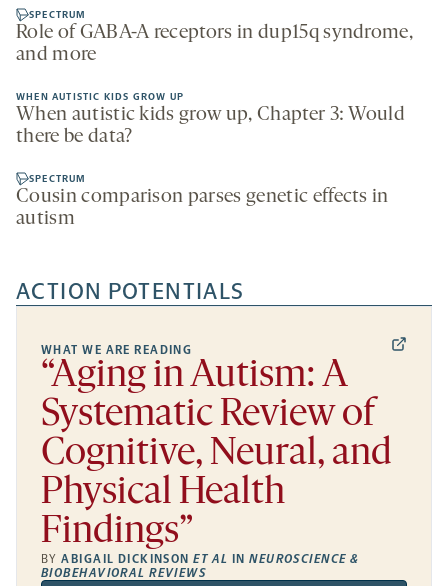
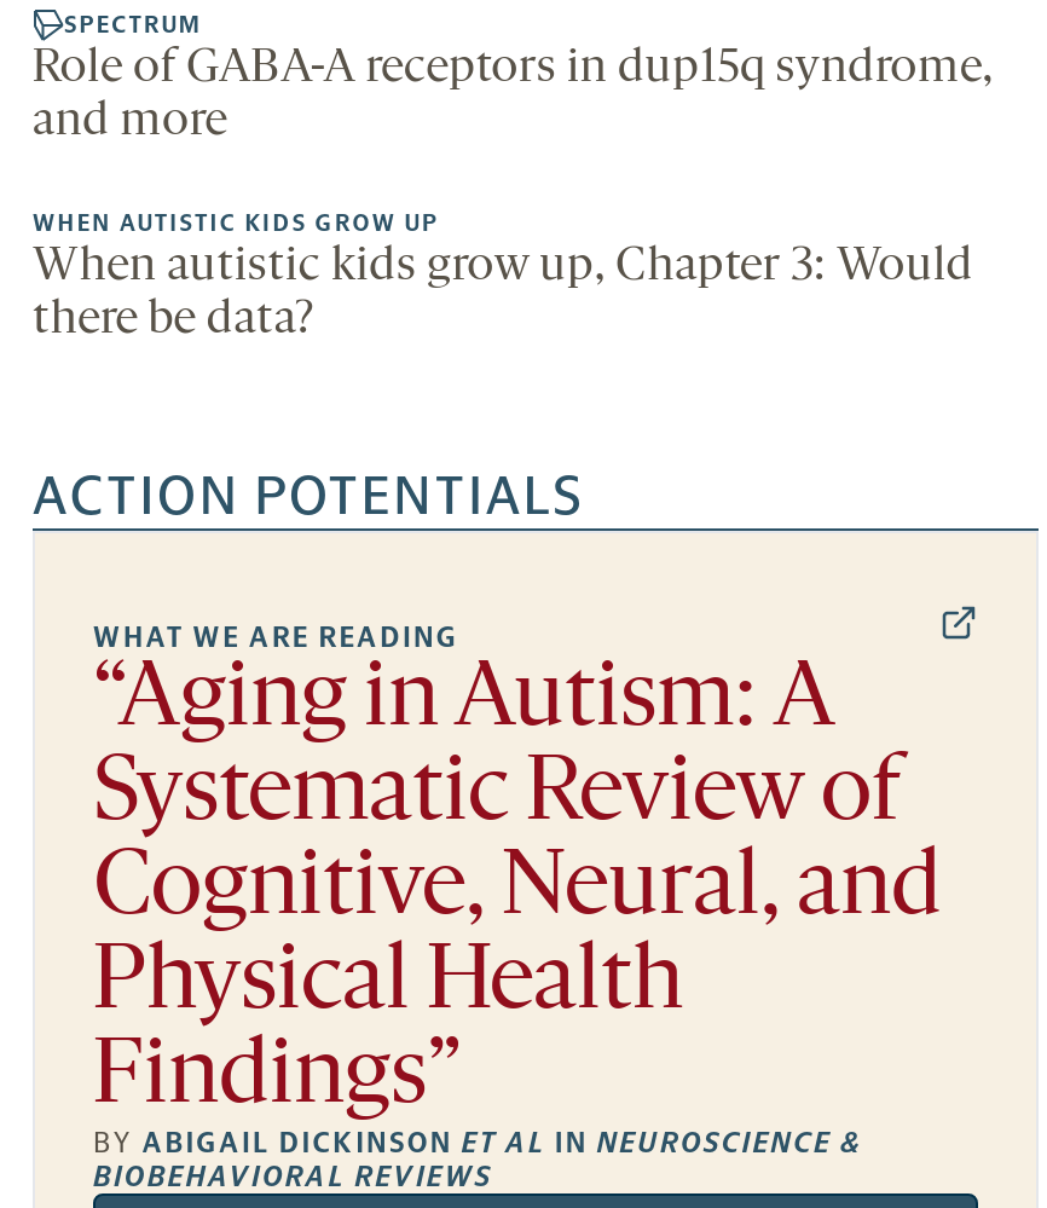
[16,173,389,229] SPECTRUM | Cousin comparison parses genetic effects in | autism -> none

